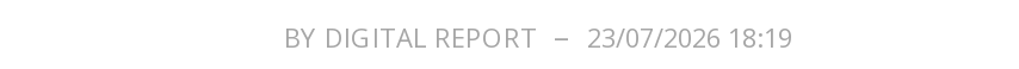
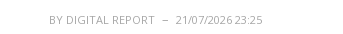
[284,20,792,56] BY DIGITAL REPORT 23/07/2026 18:19 -> [49,12,262,27] BY DIGITAL REPORT 21/07/2026 23:25

